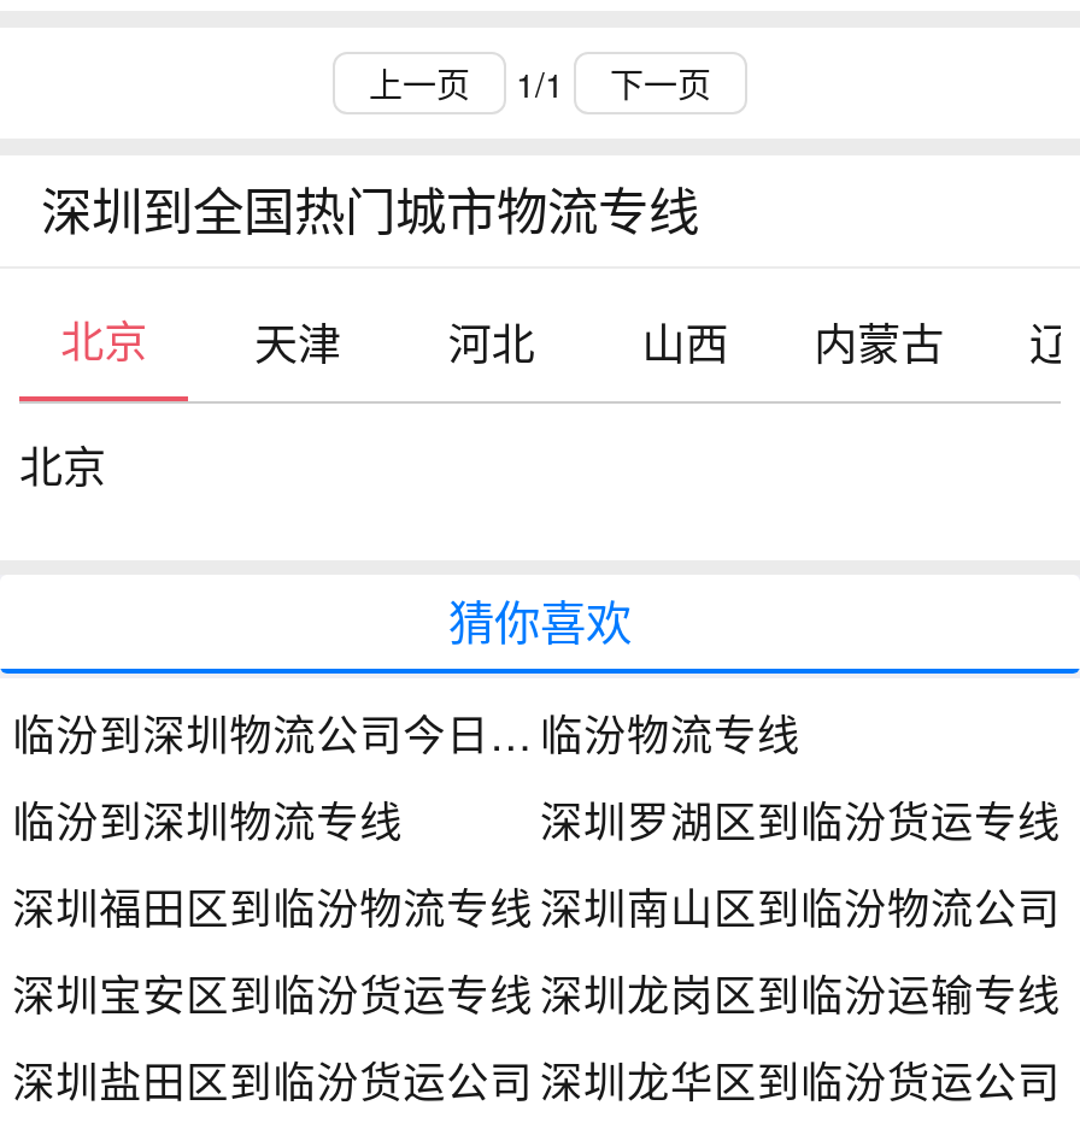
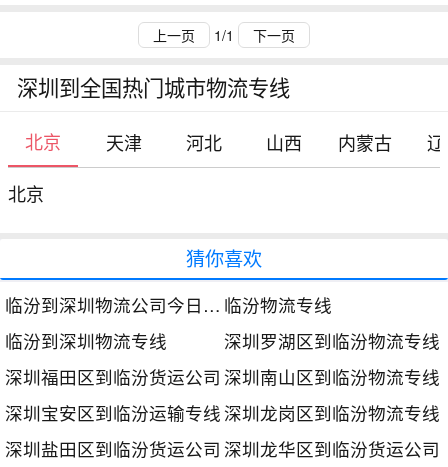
[540,789,1061,850] 深圳罗湖区到临汾货运专线 -> [224,328,440,353] 深圳罗湖区到临汾物流专线
[12,876,1061,936] 深圳福田区到临汾物流专线 深圳南山区到临汾物流公司 -> [5,364,440,389] 深圳福田区到临汾货运公司 深圳南山区到临汾物流专线
[12,963,1061,1023] 深圳宝安区到临汾货运专线 深圳龙岗区到临汾运输专线 -> [5,400,440,425] 深圳宝安区到临汾运输专线 深圳龙岗区到临汾物流专线

